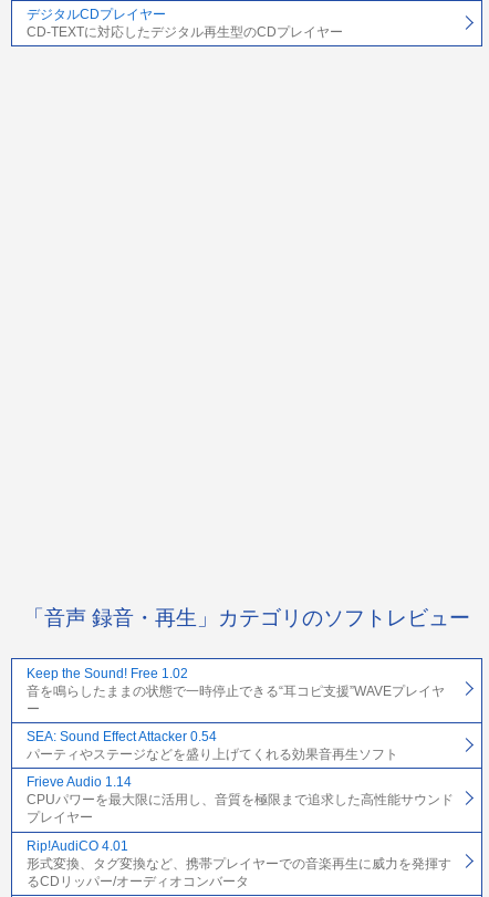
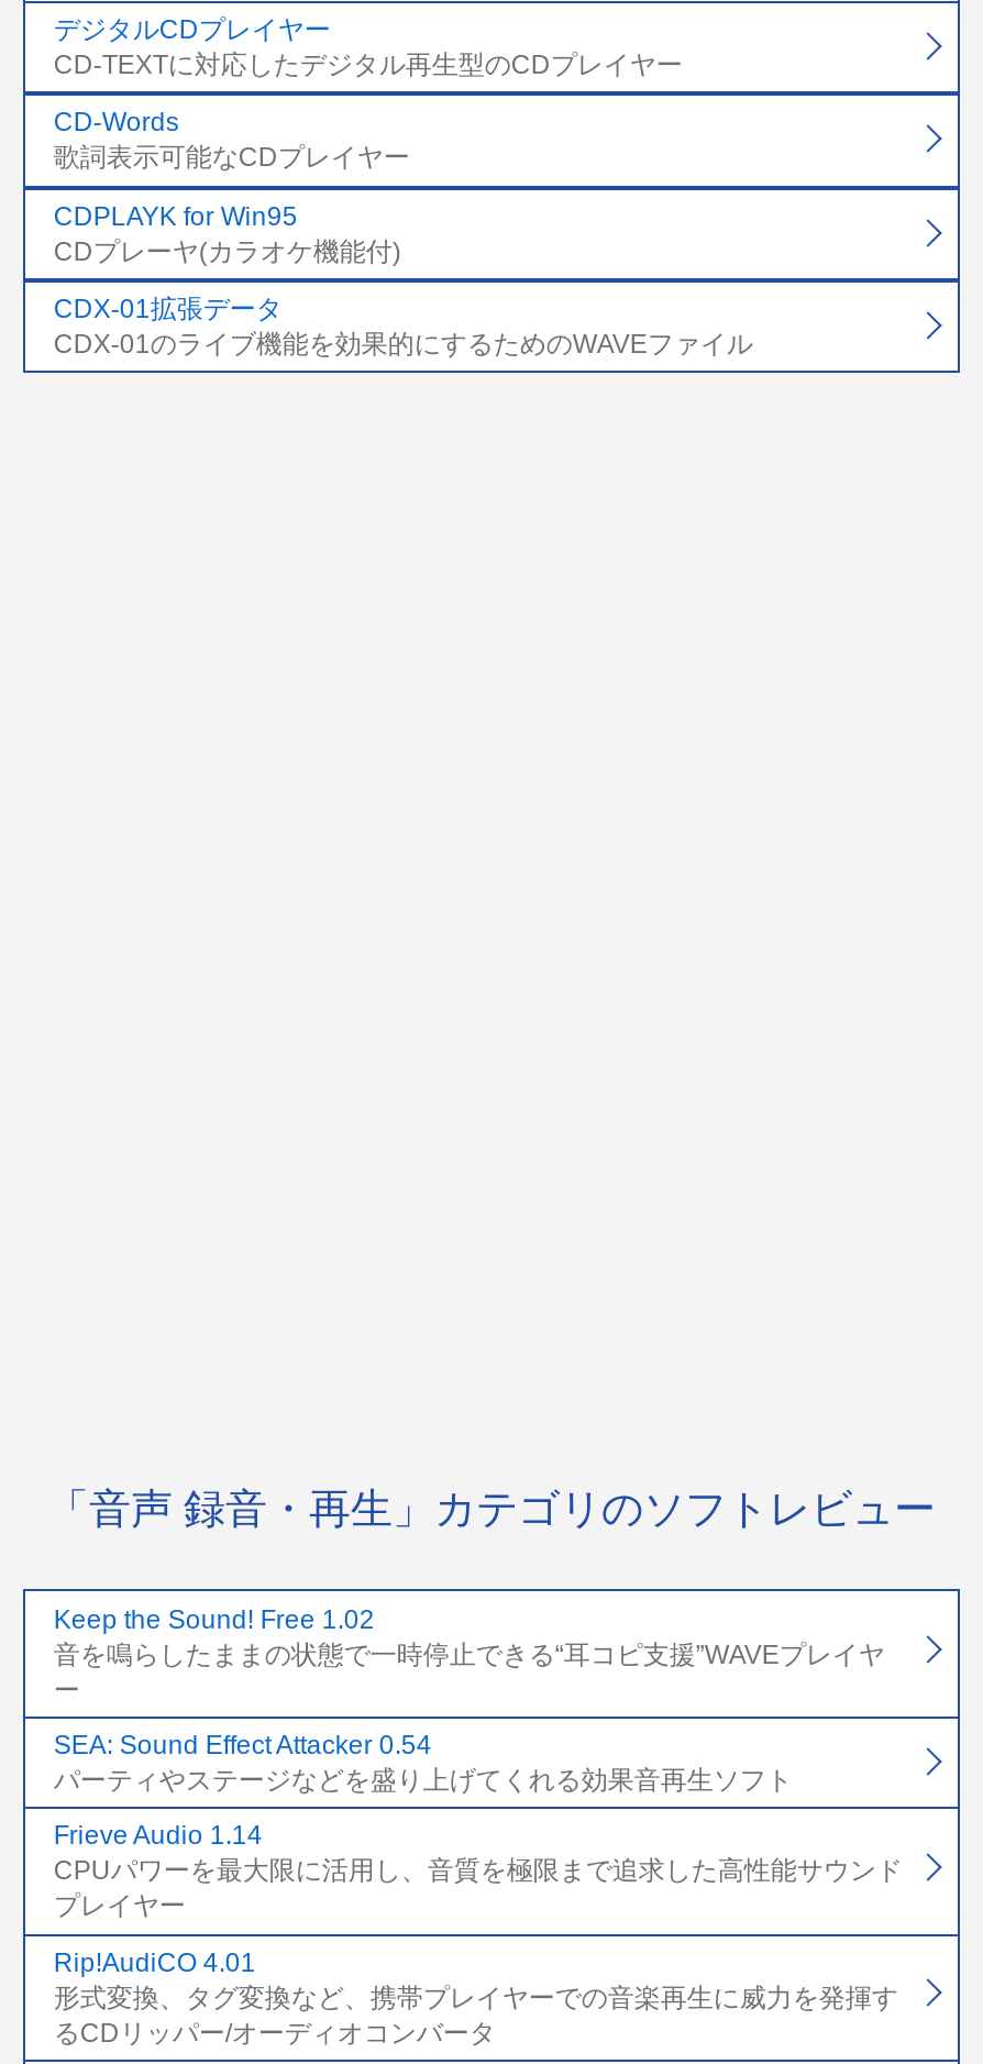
none -> [30,88,960,360] [image] | CD-Words | 歌詞表示可能なCDプレイヤー | CDPLAYK for Win95 | CDプレーヤ(カラオケ機能付) | CDX-01拡張データ | CDX-01のライブ機能を効果的にするためのWAVEファイル

